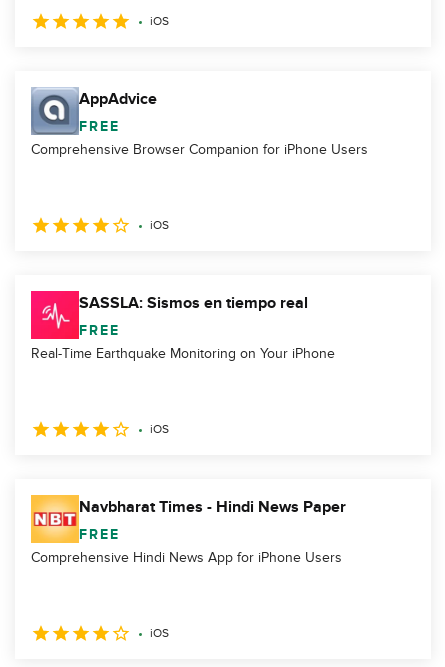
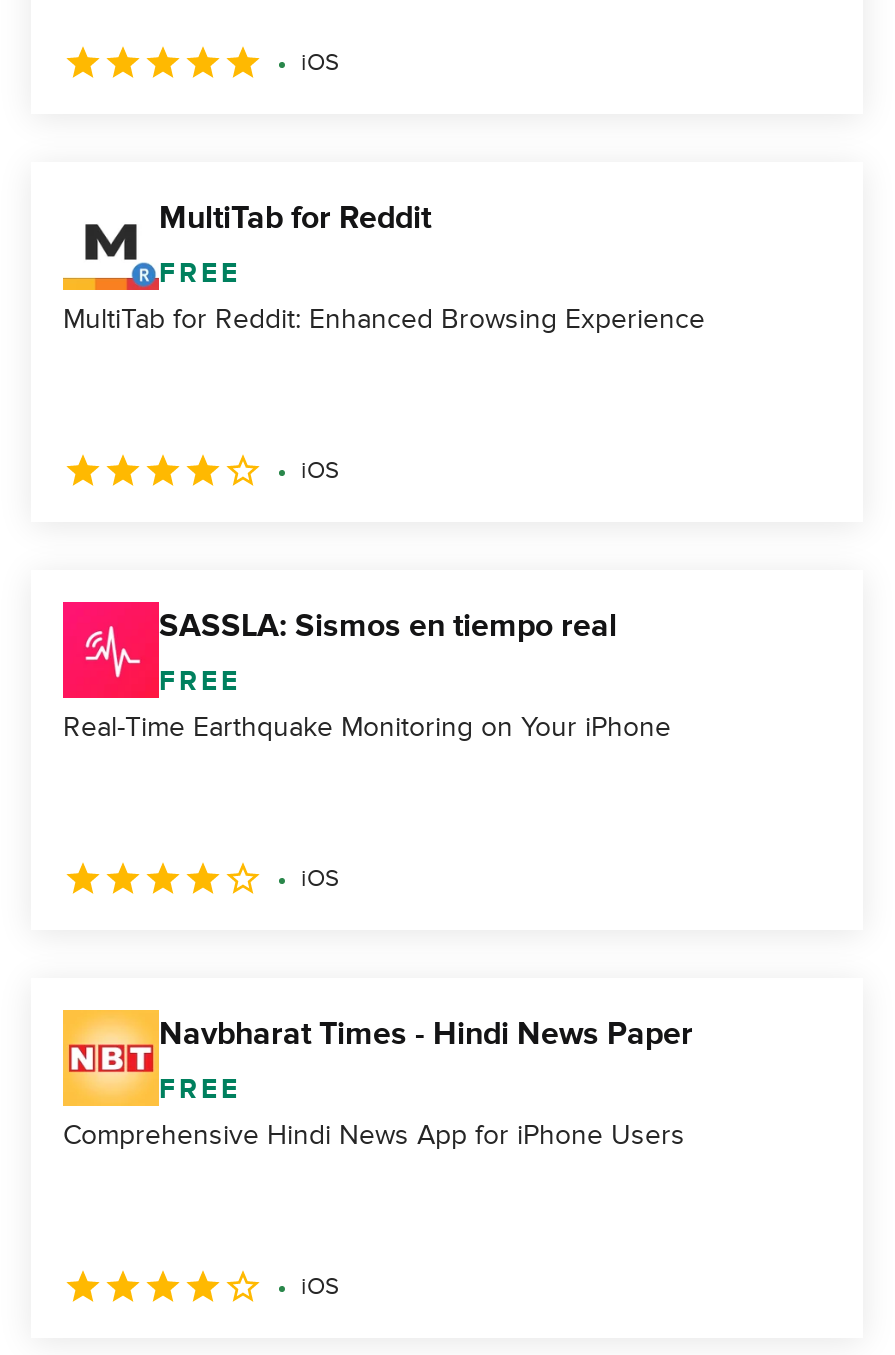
[30,86,157,134] [image] | AppAdvice -> [61,196,431,288] [image] | MultiTab for Reddit
[31,141,368,158] Comprehensive Browser Companion for iPhone Users -> [63,302,705,336] MultiTab for Reddit: Enhanced Browsing Experience

